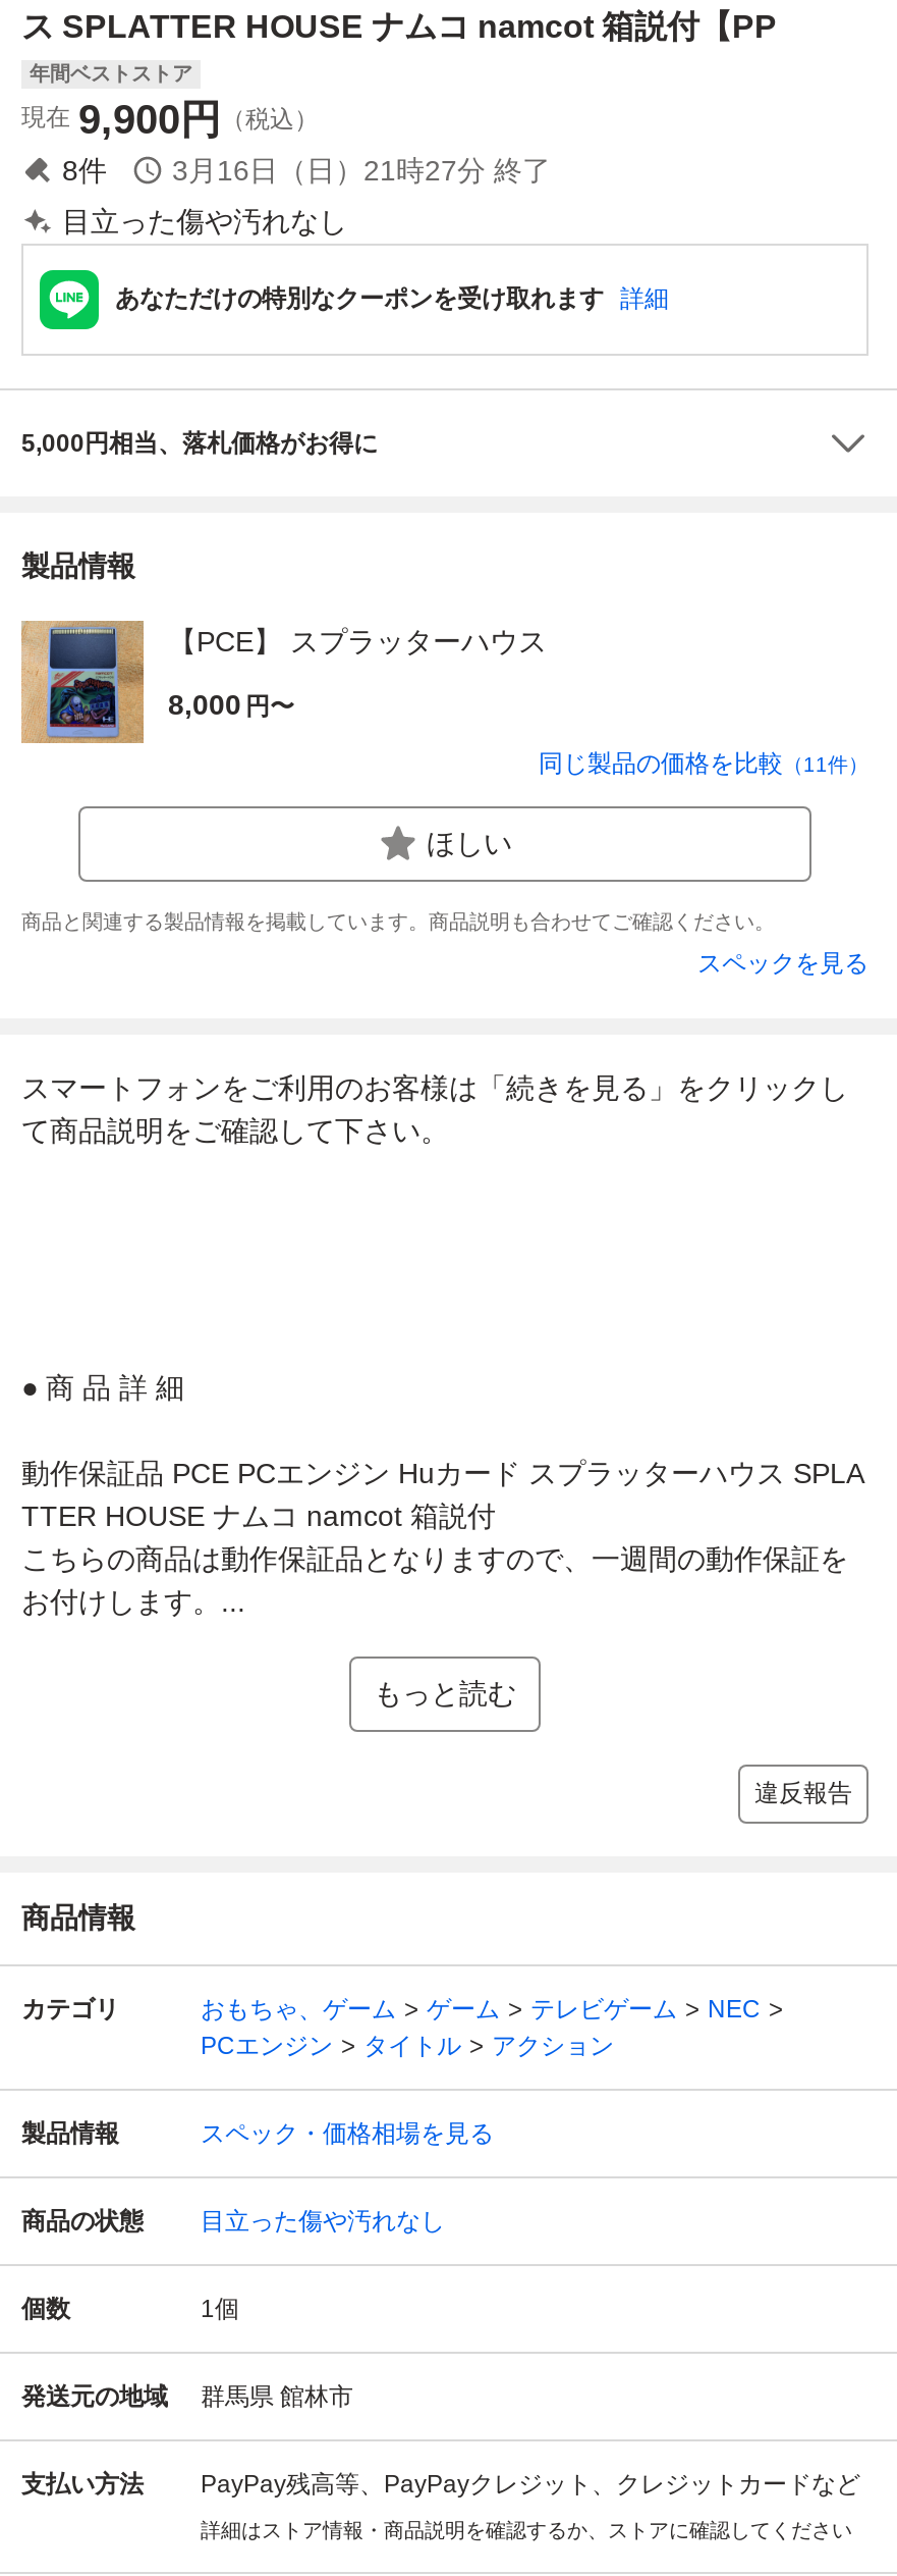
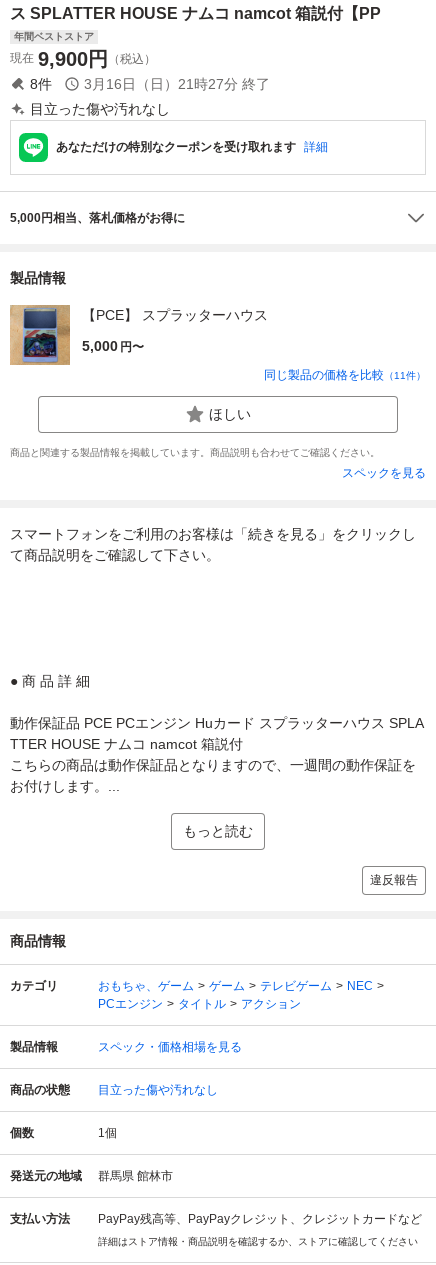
[168,688,294,721] 8,000 円〜 -> [82,338,144,354] 5,000 円〜

